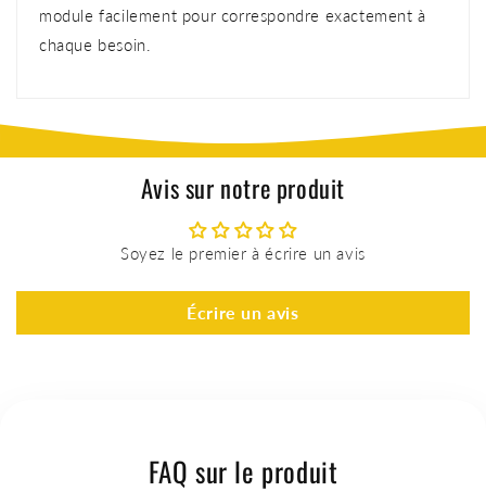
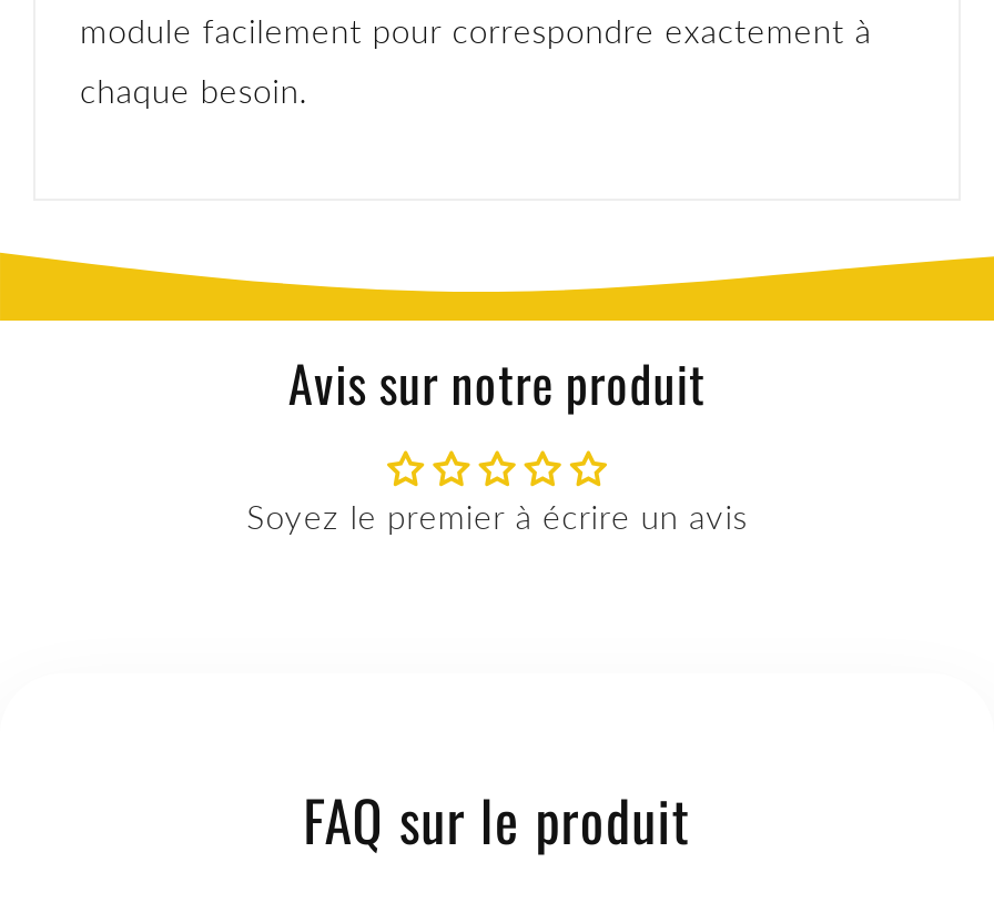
[187,302,299,323] Écrire un avis -> none

